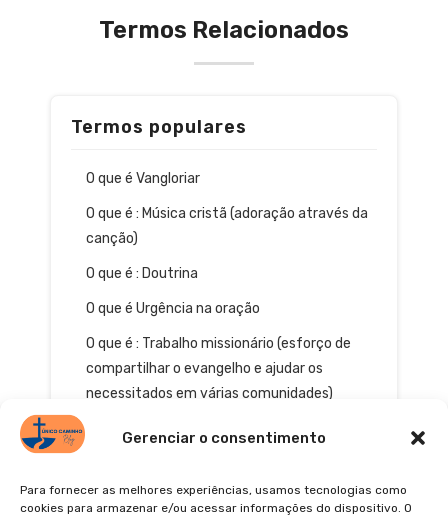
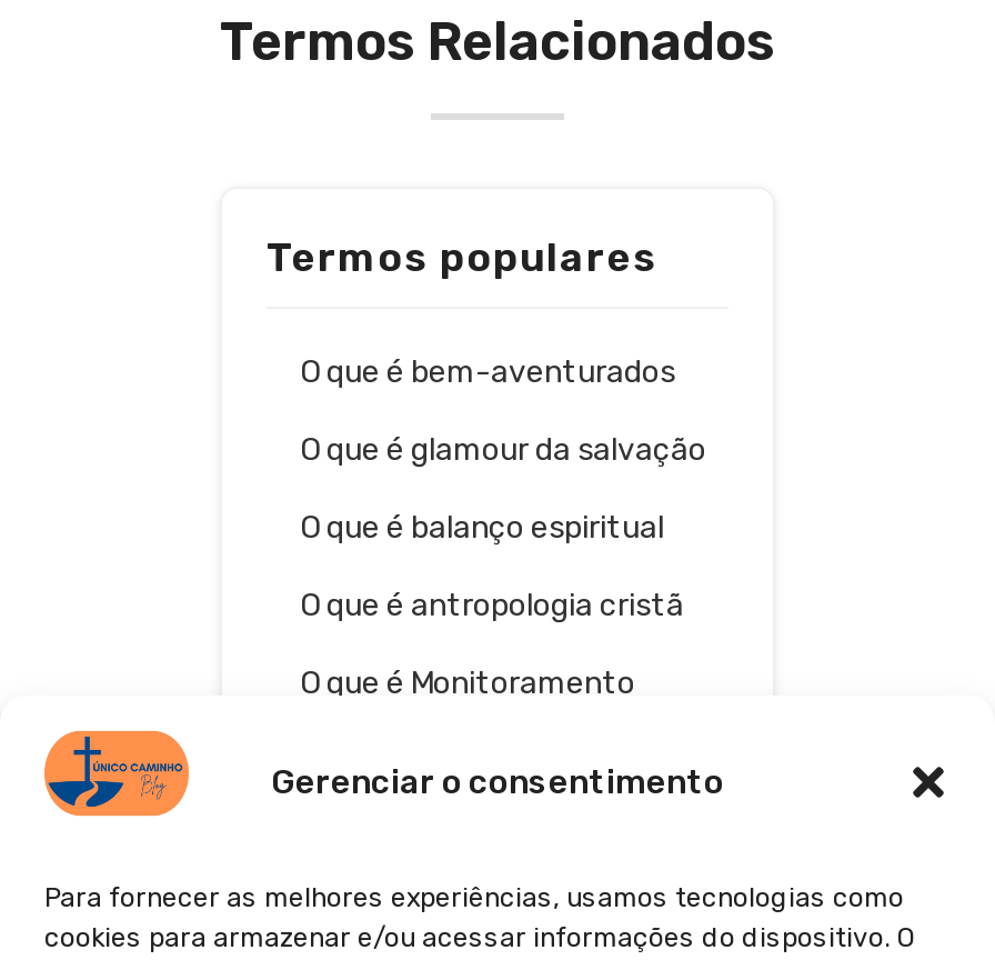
[86,170,368,402] O que é Vangloriar | O que é : Música cristã (adoração através da | canção) | O que é : Doutrina | O que é Urgência na oração | O que é : Trabalho missionário (esforço de | compartilhar o evangelho e ajudar os | necessitados em várias comunidades) -> [300,354,706,702] O que é bem-aventurados | O que é glamour da salvação | O que é balanço espiritual | O que é antropologia cristã | O que é Monitoramento

